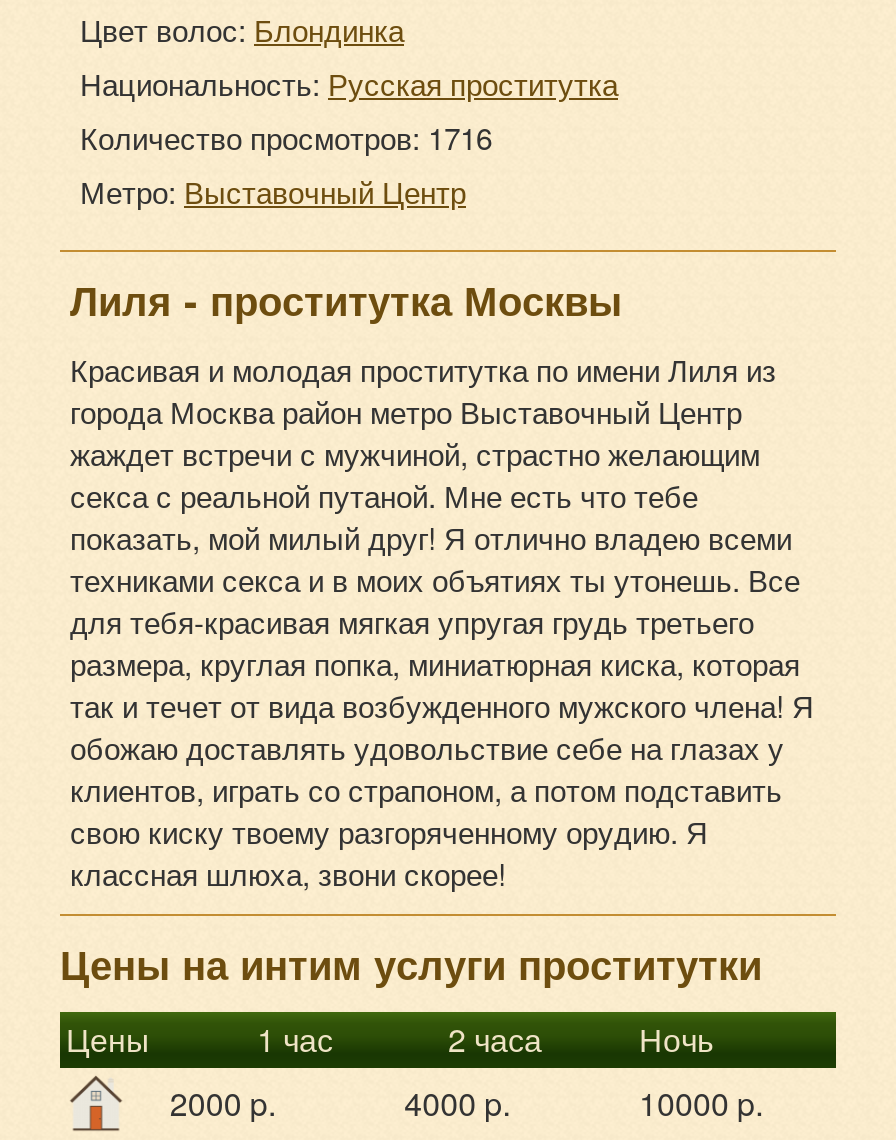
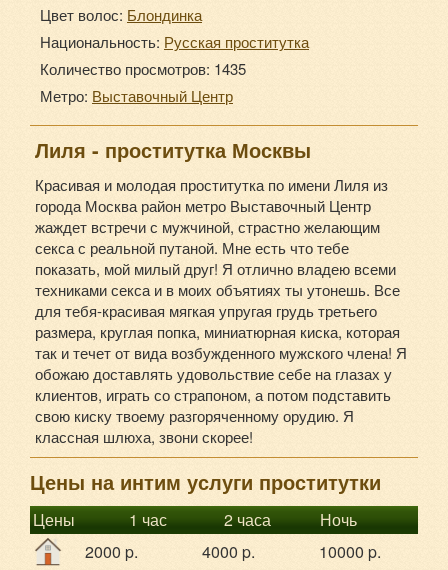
[80,116,492,158] Количество просмотров: 1716 -> [40,58,246,79] Количество просмотров: 1435

